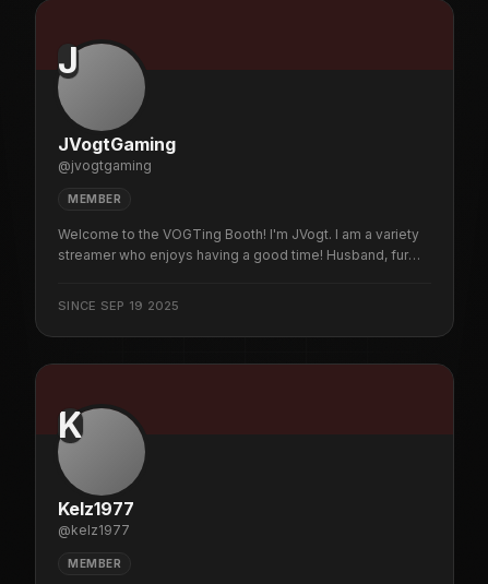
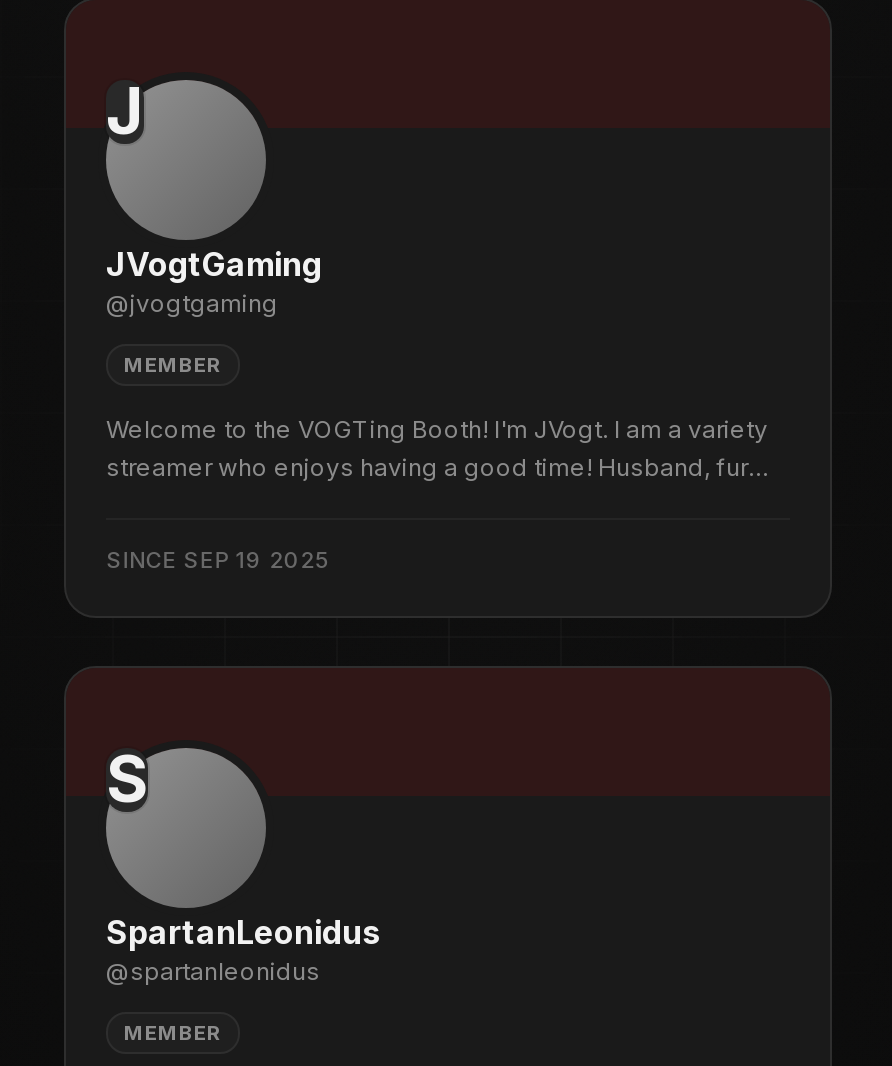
[58,404,83,446] K -> [106,740,148,818] S
[58,498,134,538] Kelz1977 | @kelz1977 -> [106,912,380,986] SpartanLeonidus | @spartanleonidus

